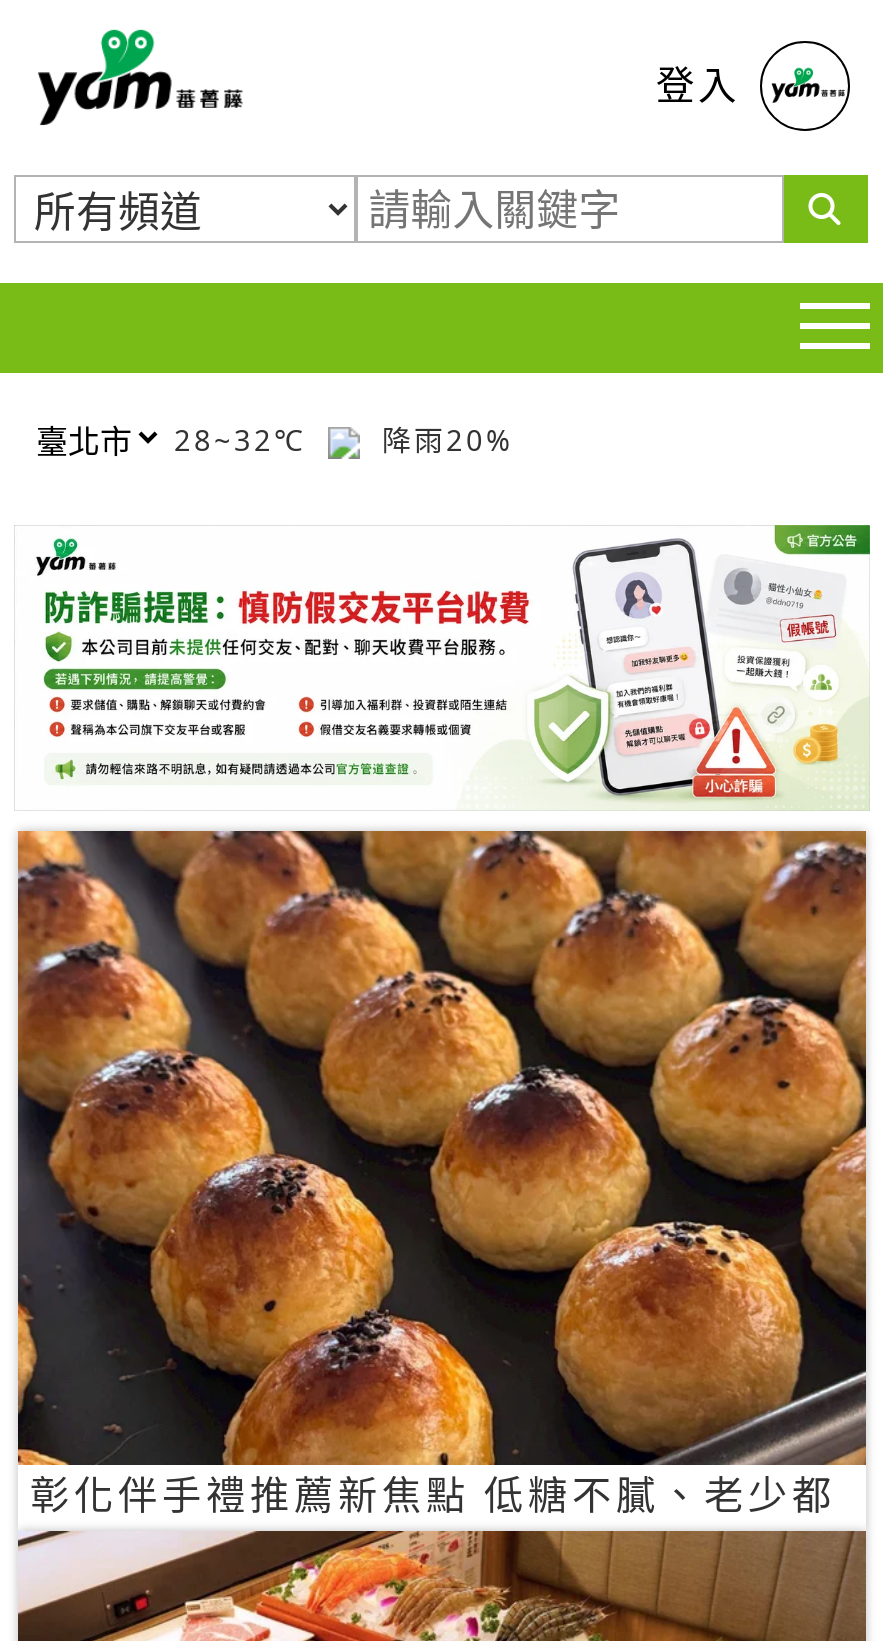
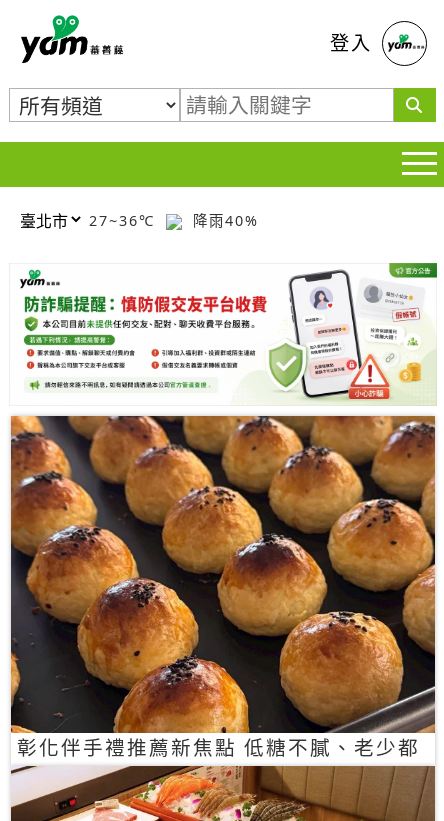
[174,420,318,458] 28~32℃ -> [89,210,161,229] 27~36℃
[370,420,514,458] 降雨20% -> [187,210,259,229] 降雨40%

